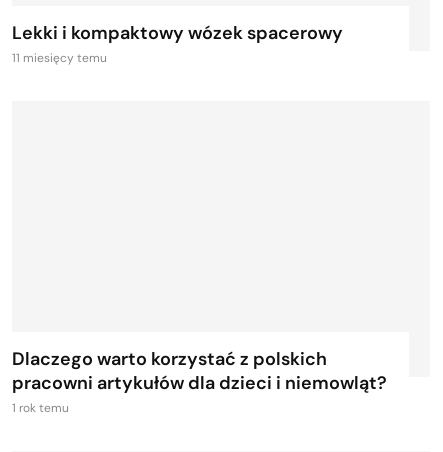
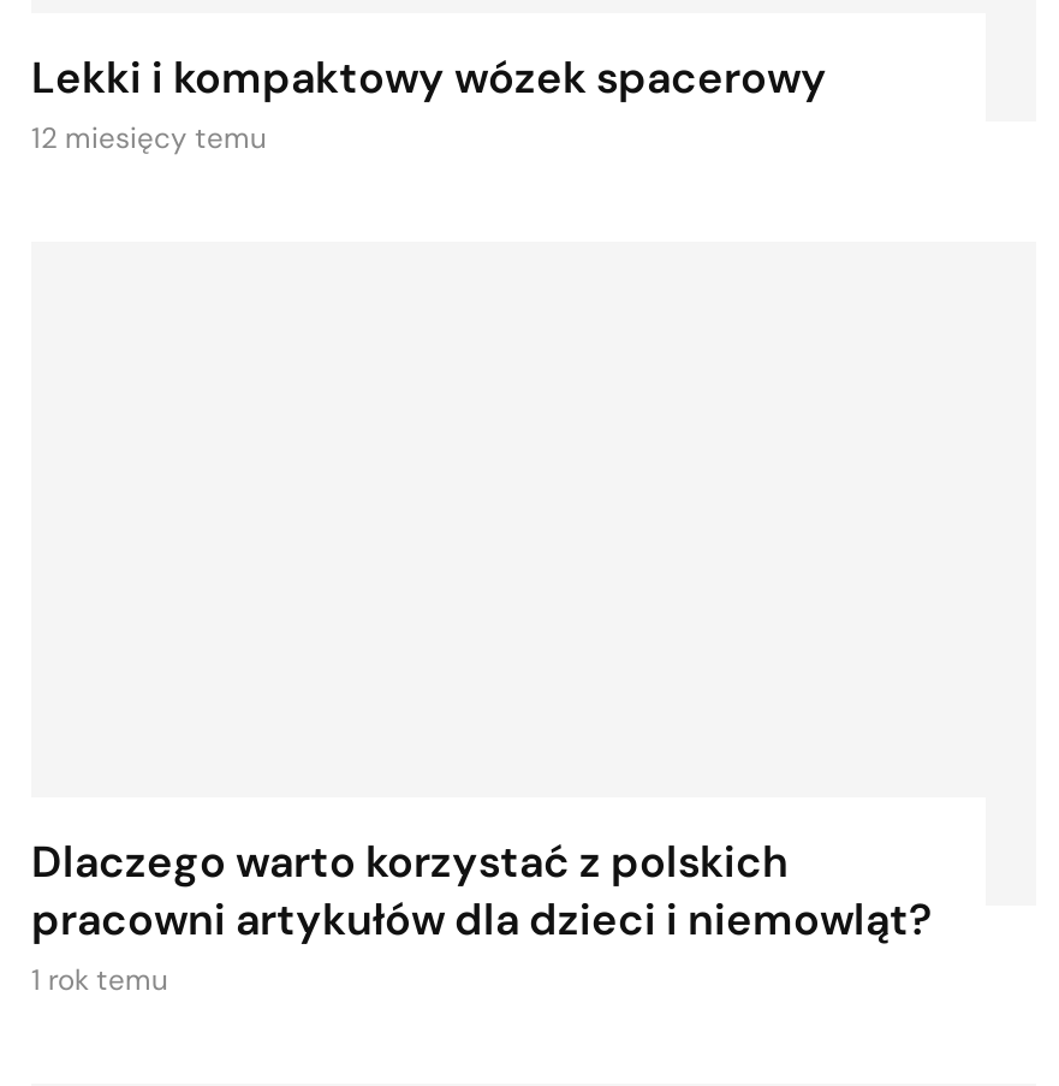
[12,50,107,66] 11 miesięcy temu -> [31,120,267,158] 12 miesięcy temu

